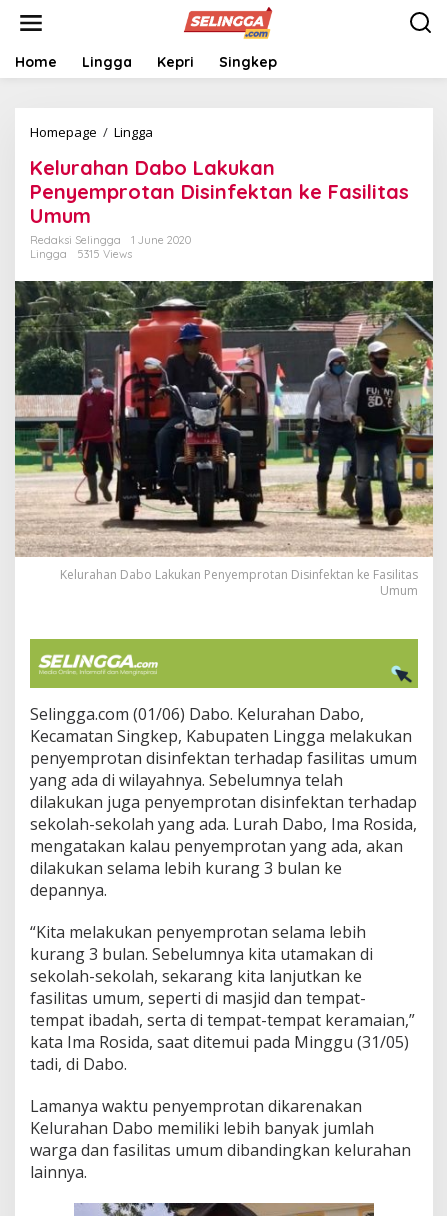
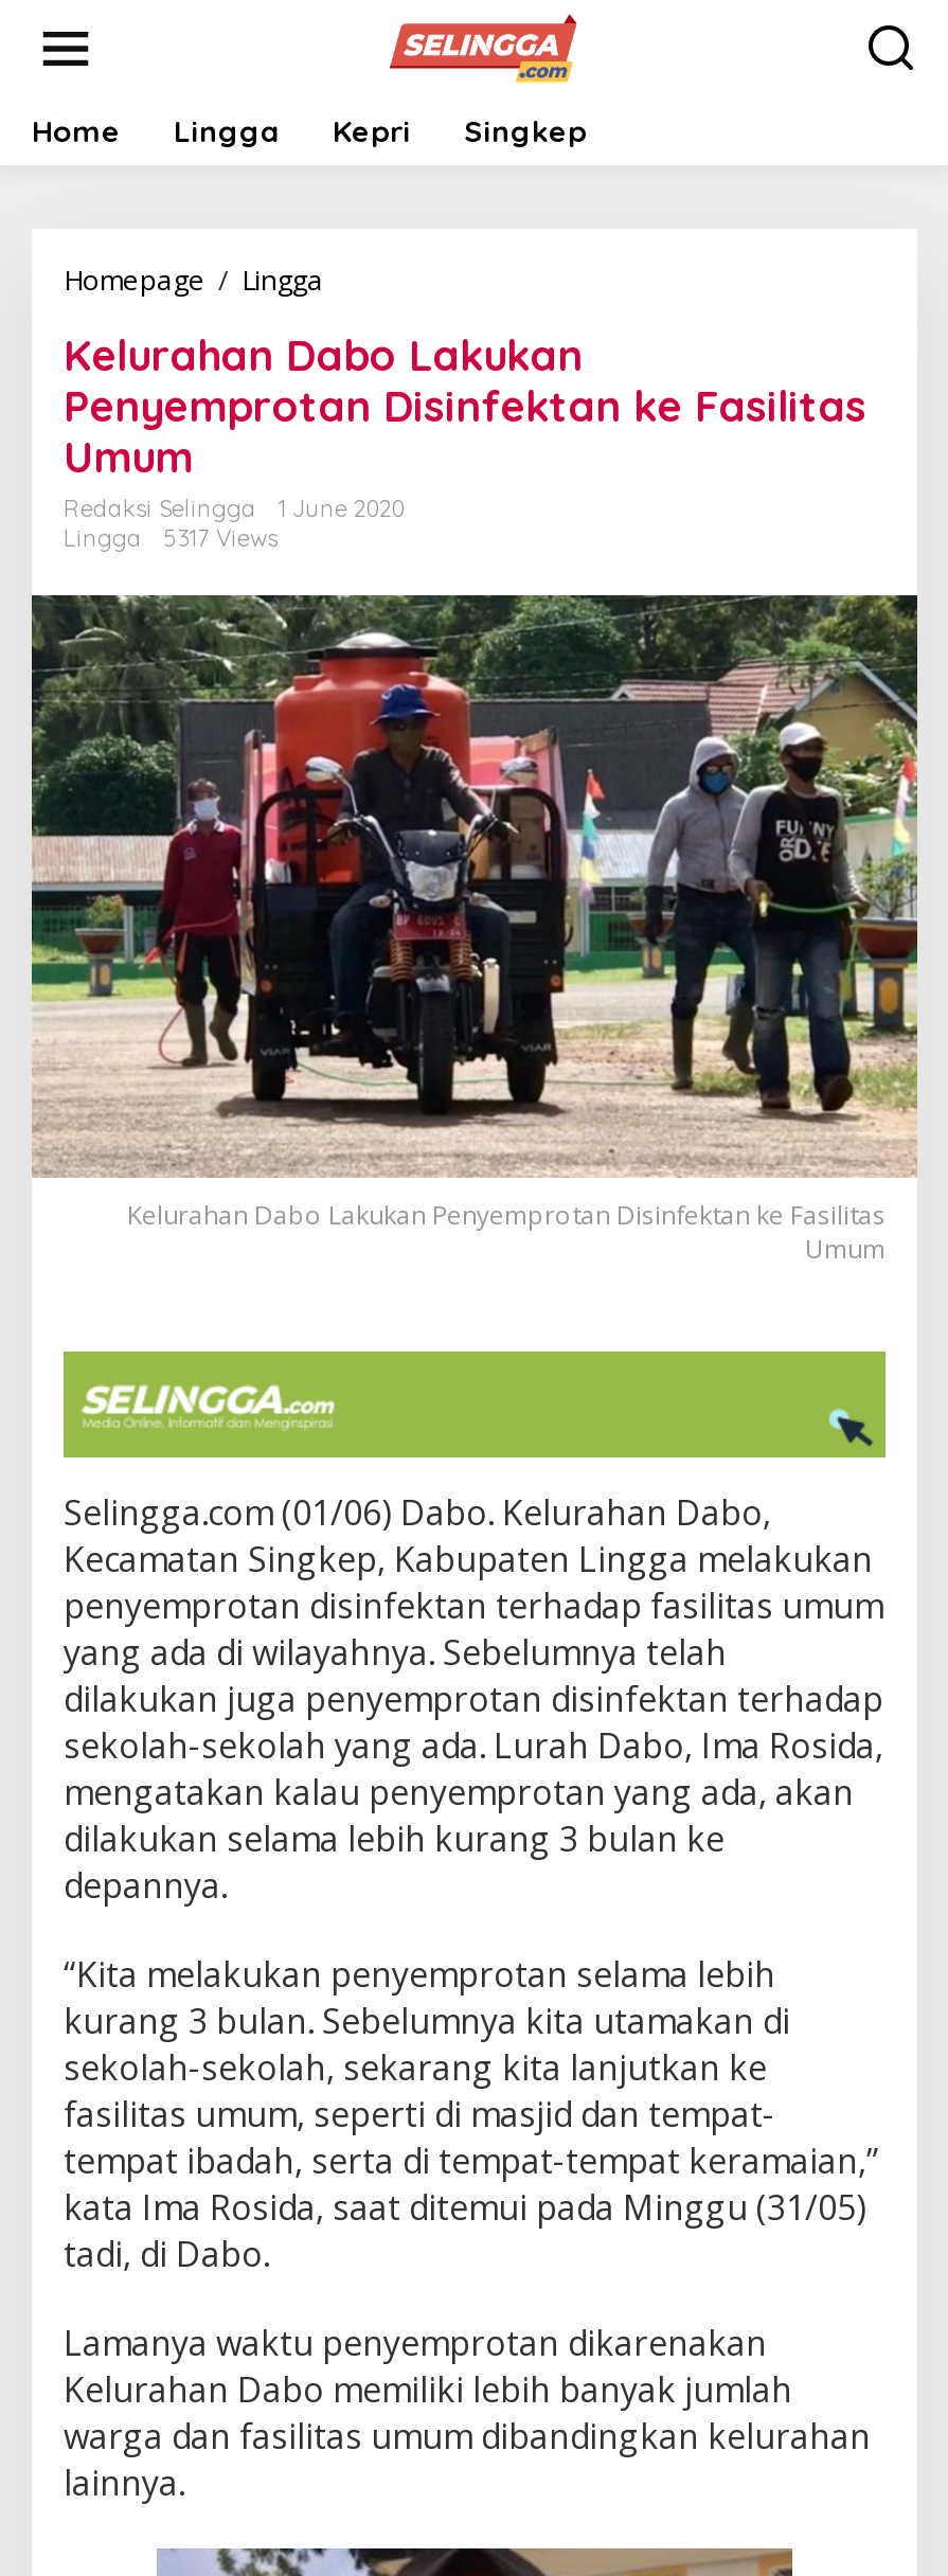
[77,247,132,261] 5315 Views -> [163,523,278,553] 5317 Views

